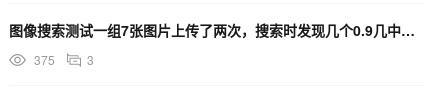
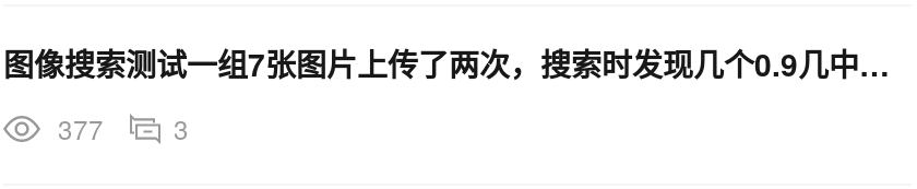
[34,51,94,68] 375 3 -> [58,109,189,146] 377 3

